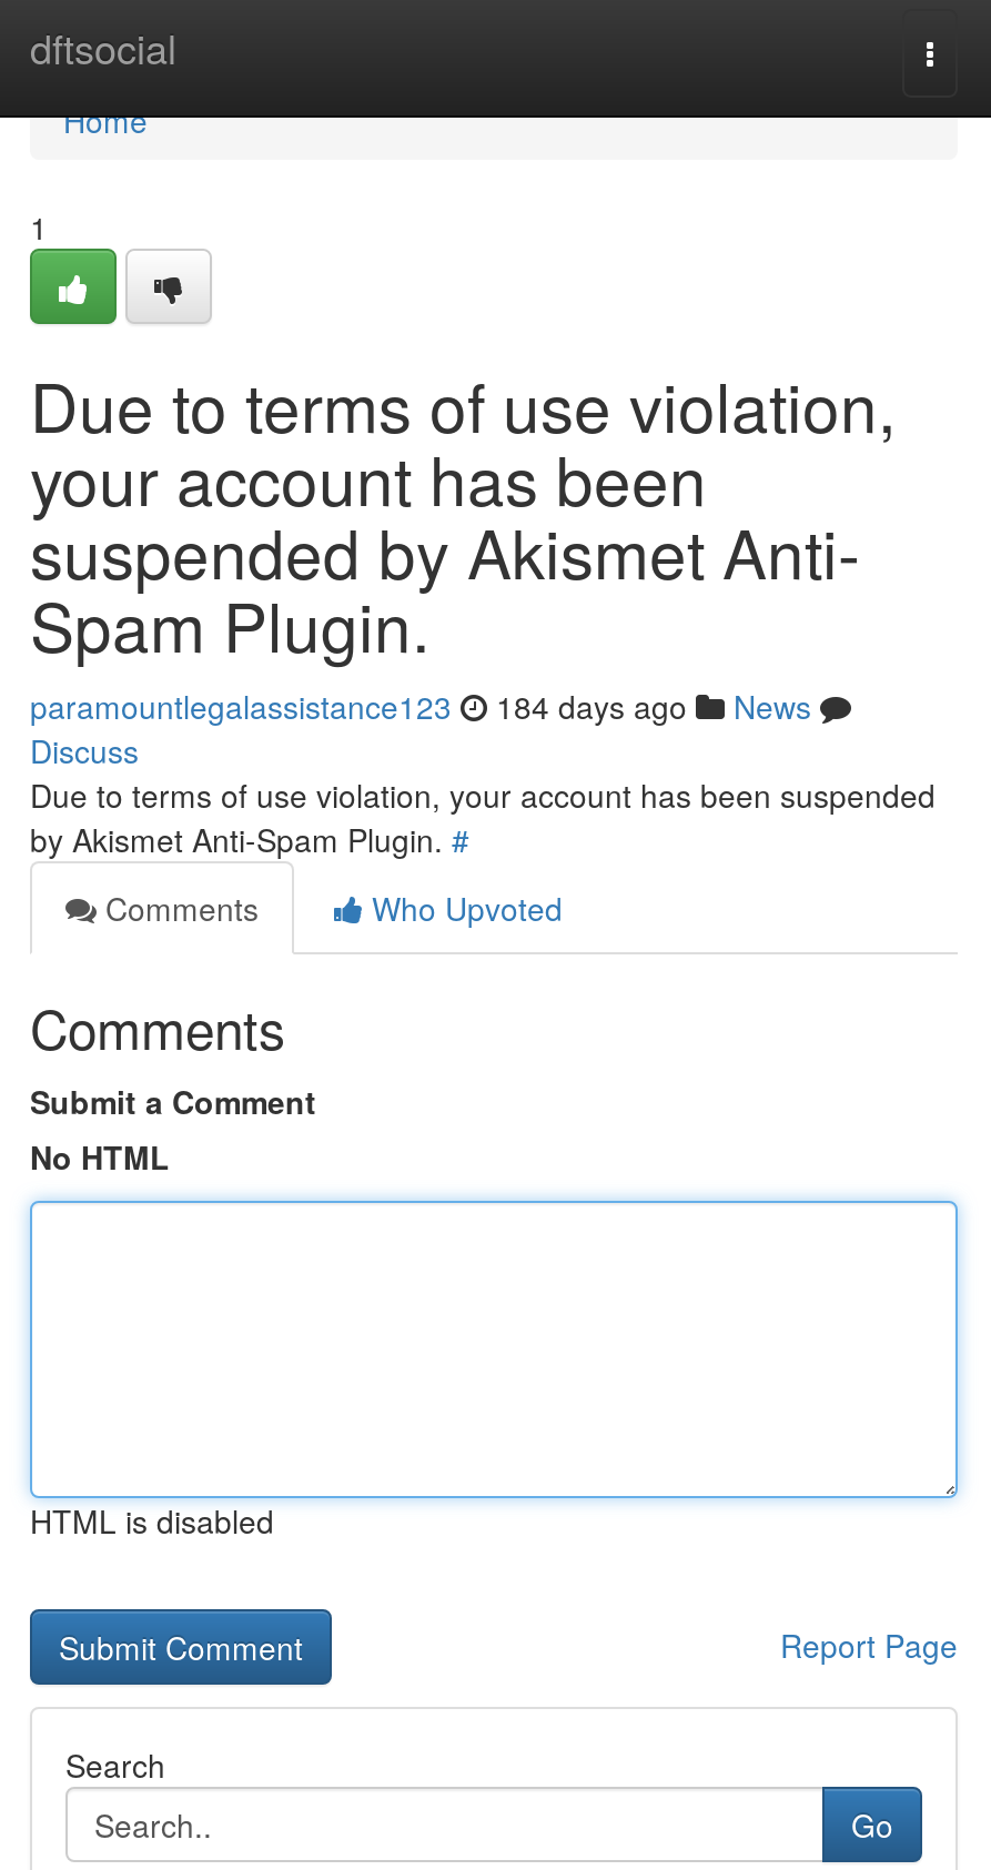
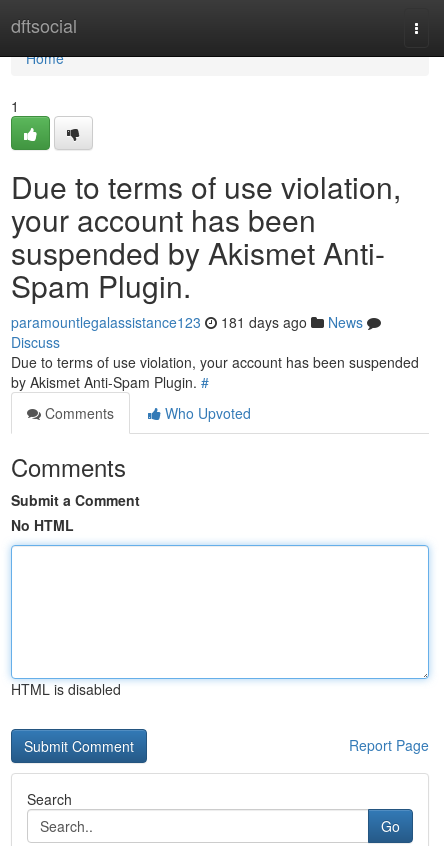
[30,684,811,728] paramountlegalassistance123 184 days ago News -> [11,312,363,332] paramountlegalassistance123 181 days ago News

